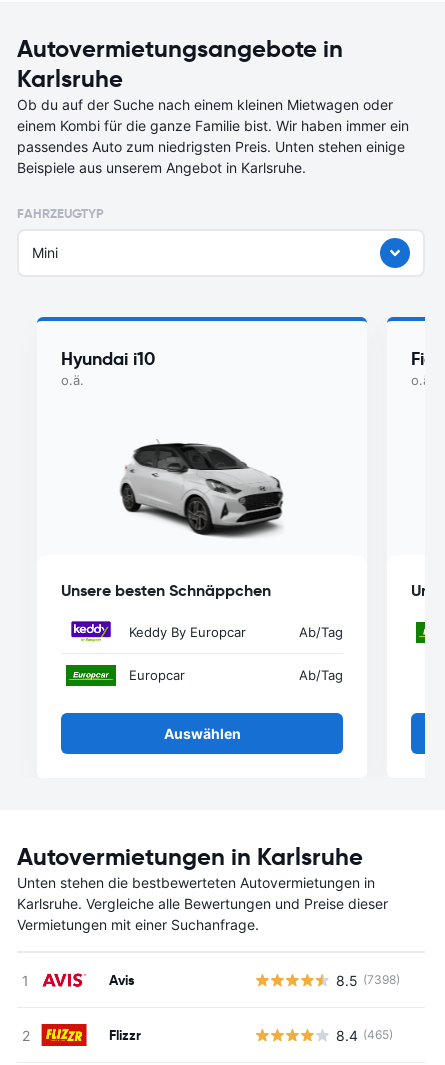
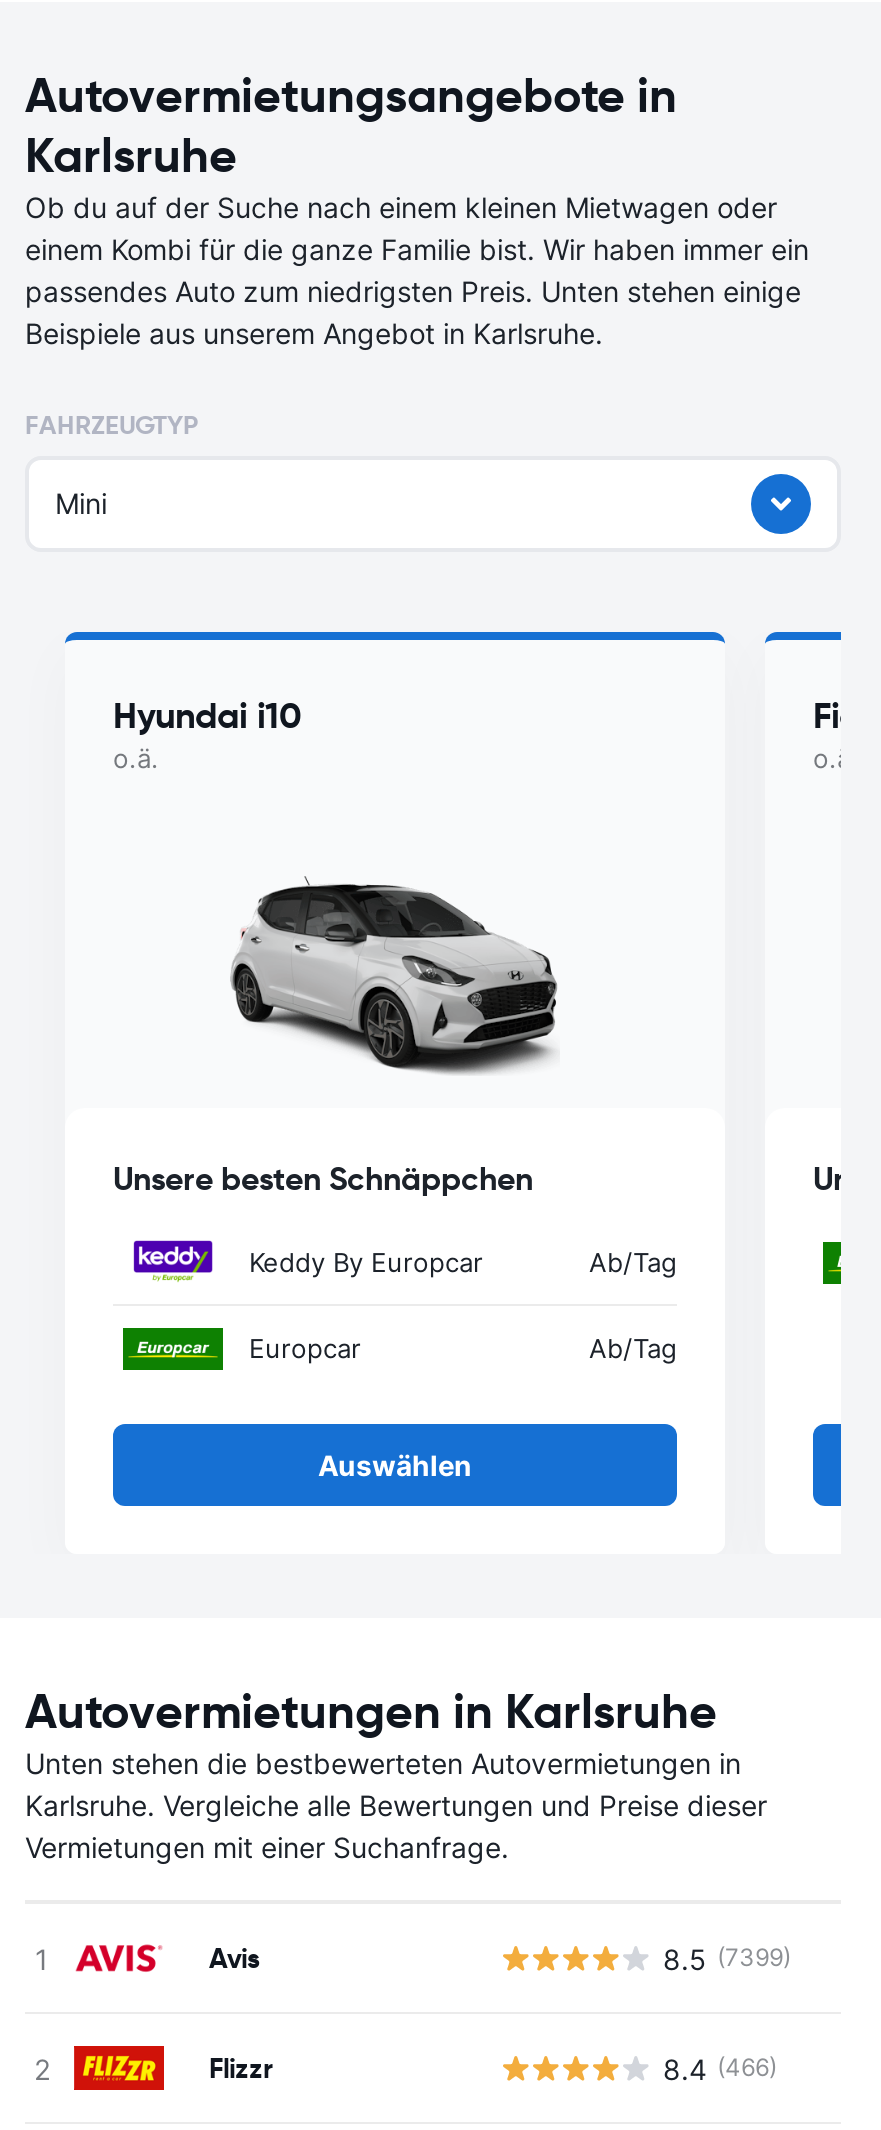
[336,971,400,988] 8.5 (7398) -> [663,1941,791,1975] 8.5 (7399)
[336,1026,393,1043] 8.4 (465) -> [663,2051,777,2085] 8.4 (466)

